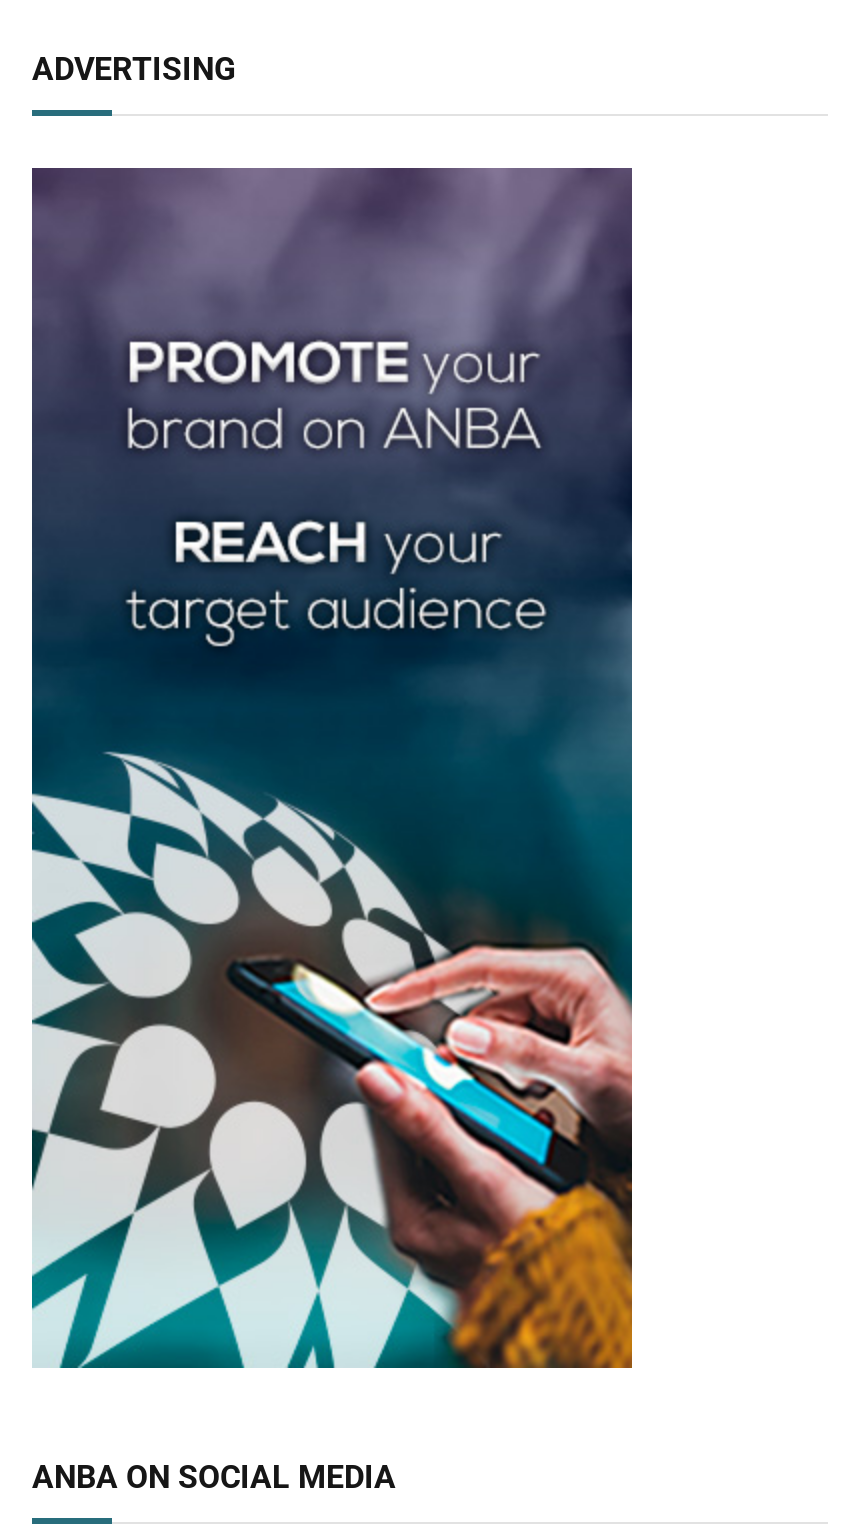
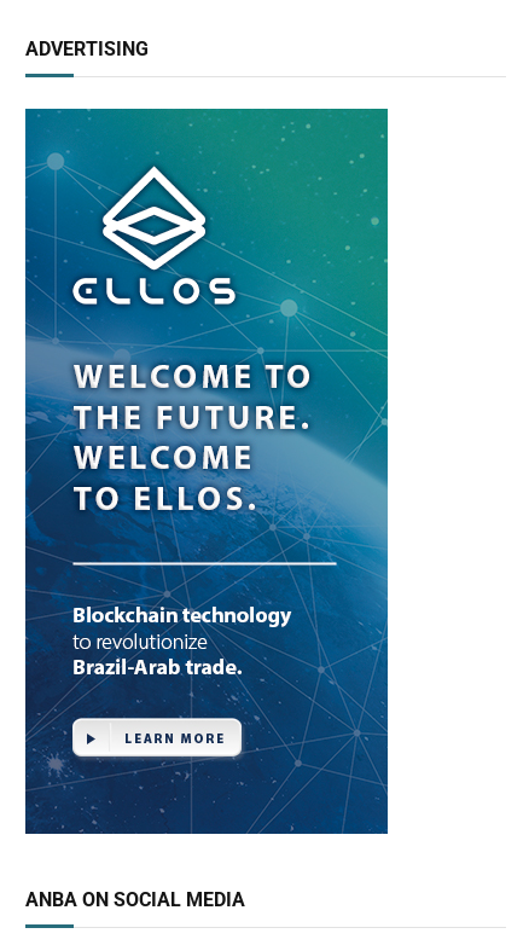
[30,166,634,1370] [image] -> [24,108,389,835] [image]

